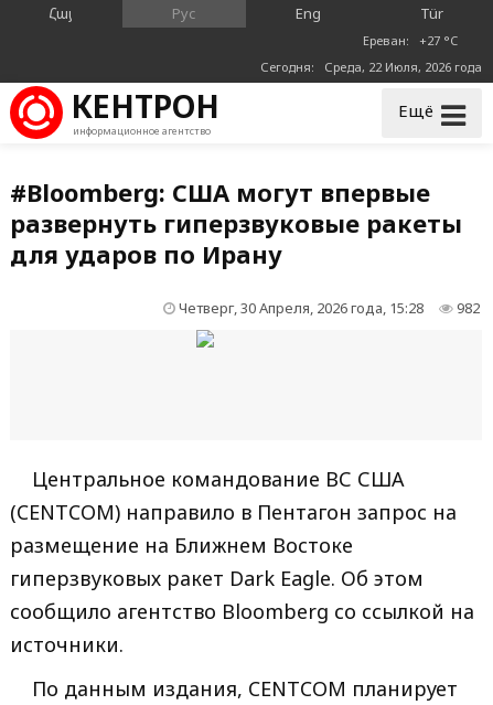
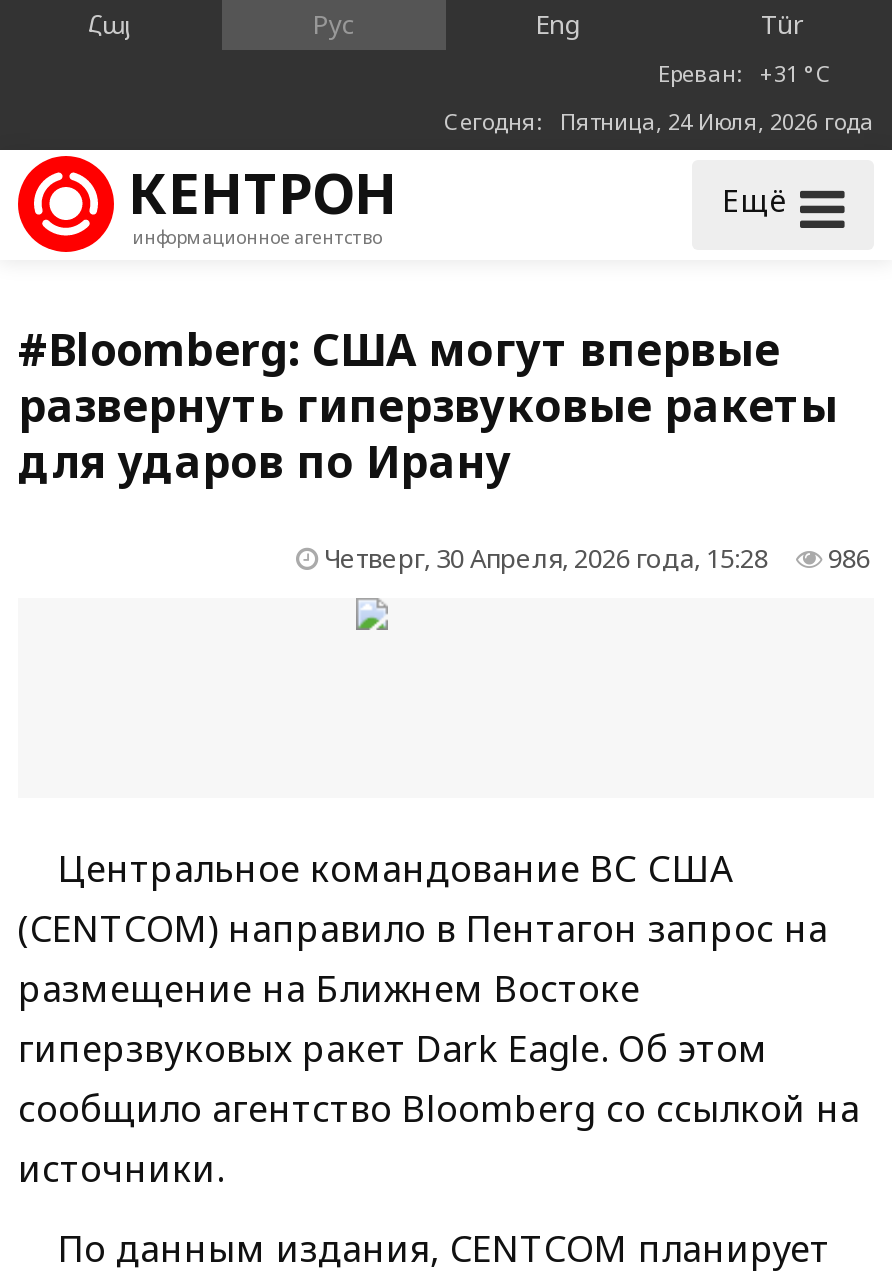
[363,32,458,49] Ереван: +27 °C -> [658,58,830,88] Ереван: +31 °C
[260,58,482,75] Сегодня: Среда, 22 Июля, 2026 года -> [444,106,874,136] Сегодня: Пятница, 24 Июля, 2026 года
[175,298,480,318] Четверг, 30 Апреля, 2026 года, 15:28 982 -> [318,540,870,576] Четверг, 30 Апреля, 2026 года, 15:28 986

